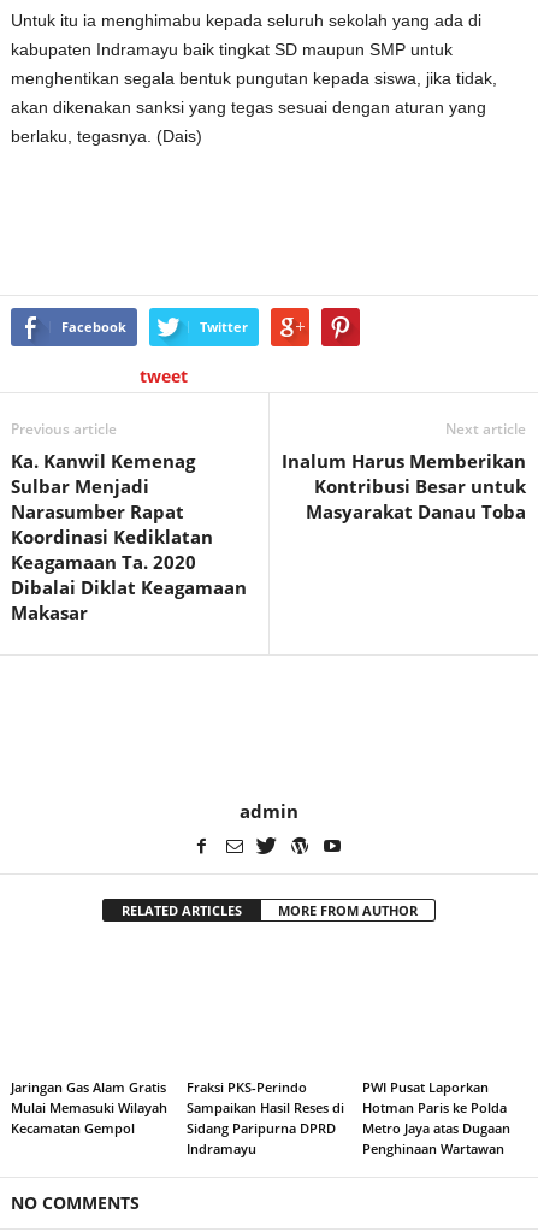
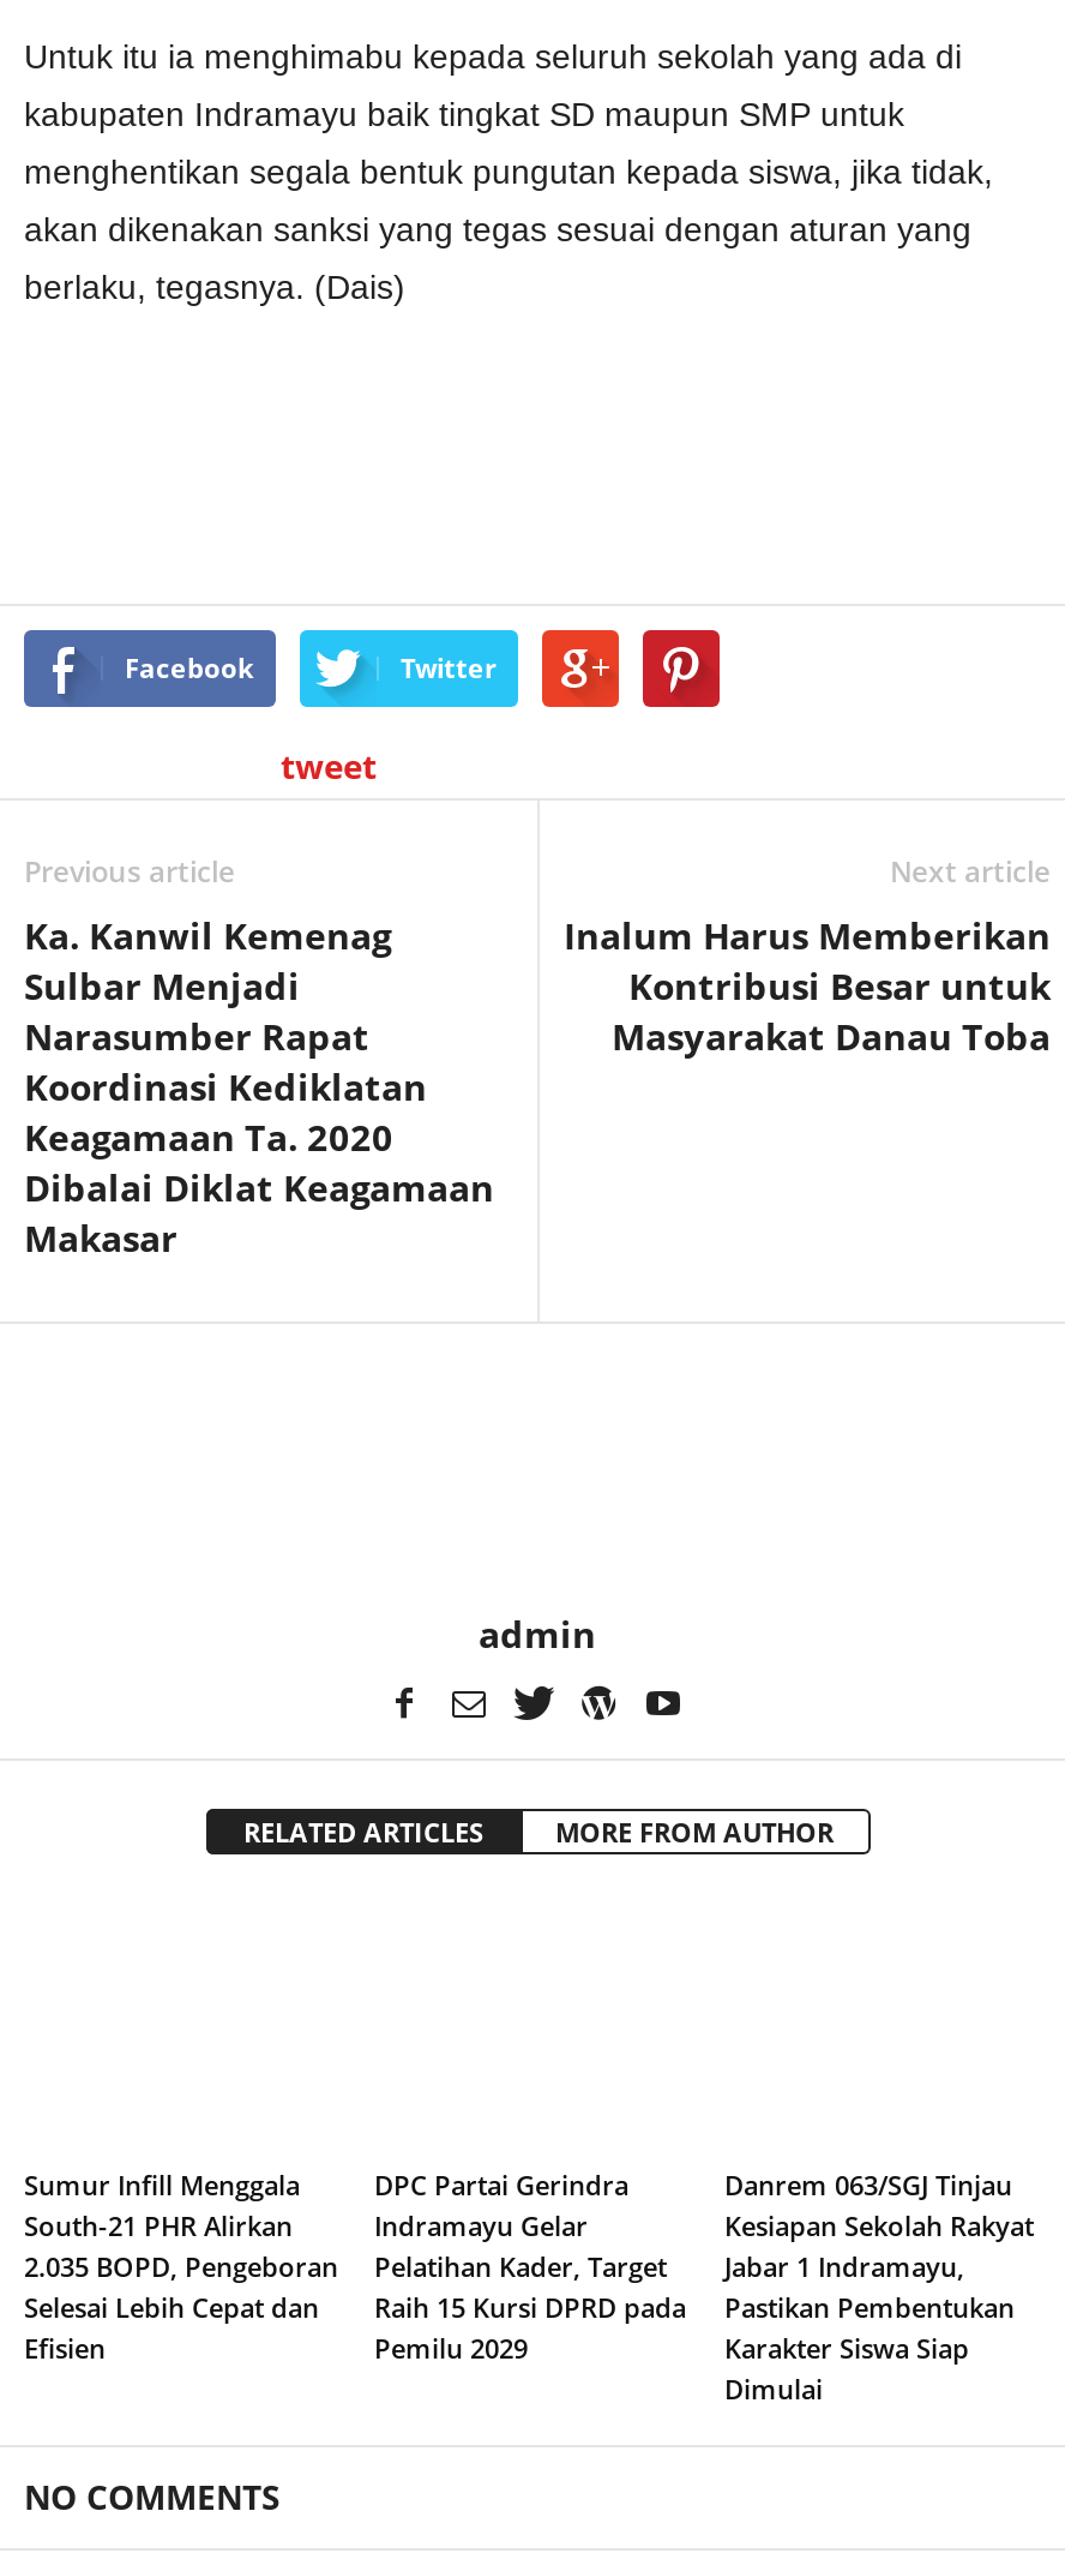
[11,1078,167,1137] Jaringan Gas Alam Gratis | Mulai Memasuki Wilayah | Kecamatan Gempol -> [24,2166,338,2365] Sumur Infill Menggala | South-21 PHR Alirkan | 2.035 BOPD, Pengeboran | Selesai Lebih Cepat dan | Efisien
[187,1078,344,1157] Fraksi PKS-Perindo | Sampaikan Hasil Reses di | Sidang Paripurna DPRD | Indramayu -> [374,2166,686,2365] DPC Partai Gerindra | Indramayu Gelar | Pelatihan Kader, Target | Raih 15 Kursi DPRD pada | Pemilu 2029
[362,1078,510,1157] PWI Pusat Laporkan | Hotman Paris ke Polda | Metro Jaya atas Dugaan | Penghinaan Wartawan -> [724,2166,1034,2406] Danrem 063/SGJ Tinjau | Kesiapan Sekolah Rakyat | Jabar 1 Indramayu, | Pastikan Pembentukan | Karakter Siswa Siap | Dimulai

